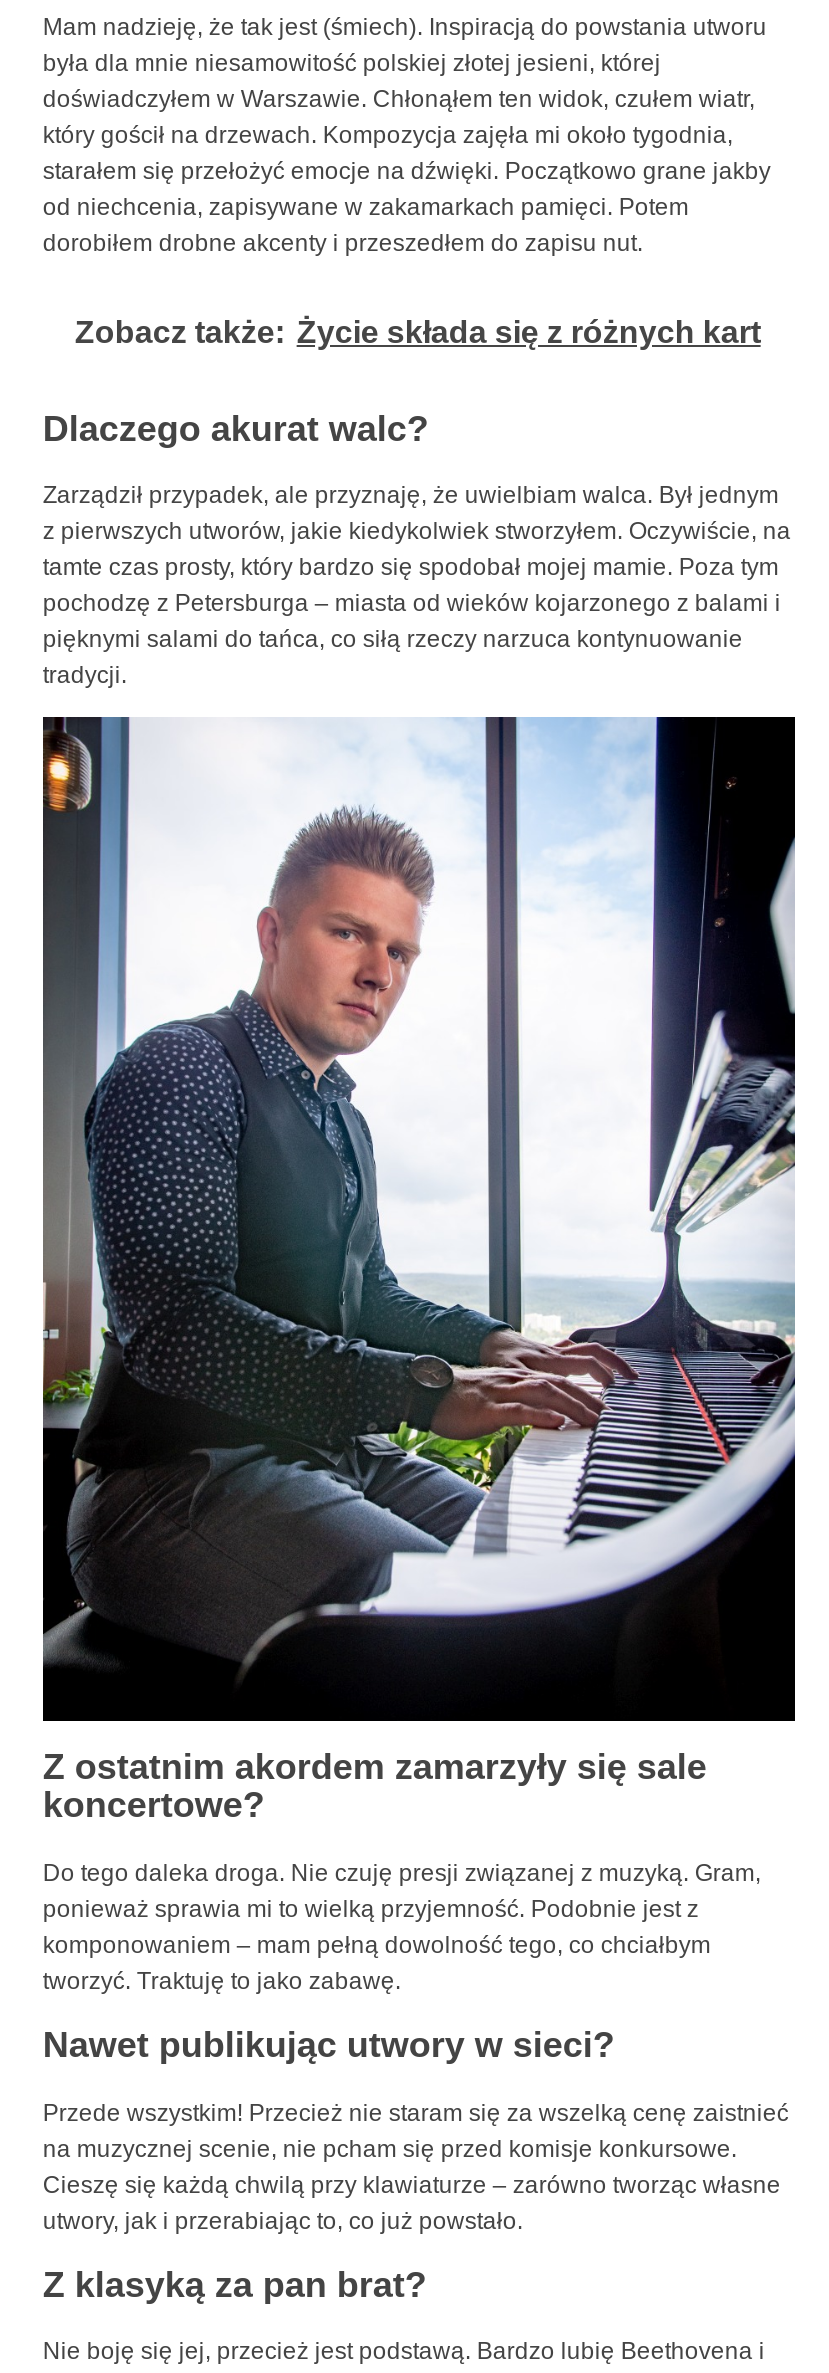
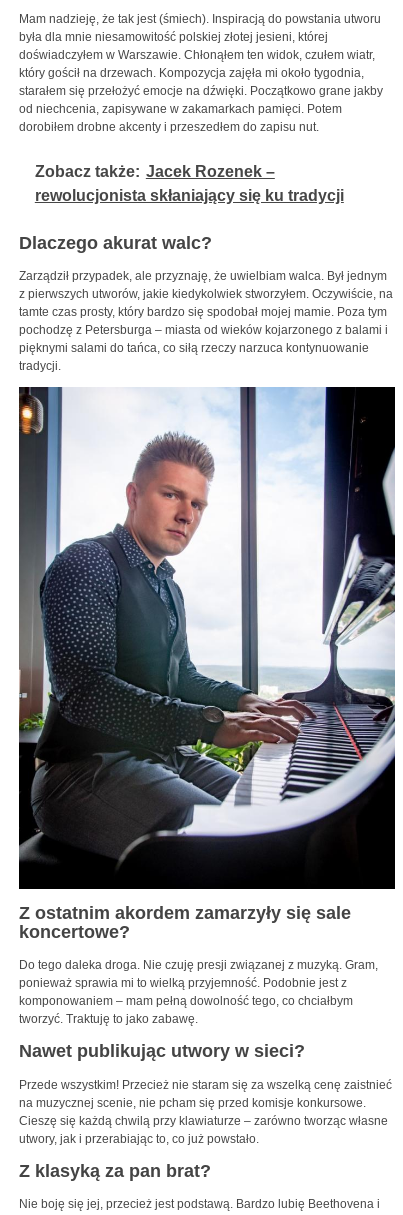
[75,316,761,350] Zobacz także: Życie składa się z różnych kart -> [35,162,344,203] Zobacz także: Jacek Rozenek – | rewolucjonista skłaniający się ku tradycji

